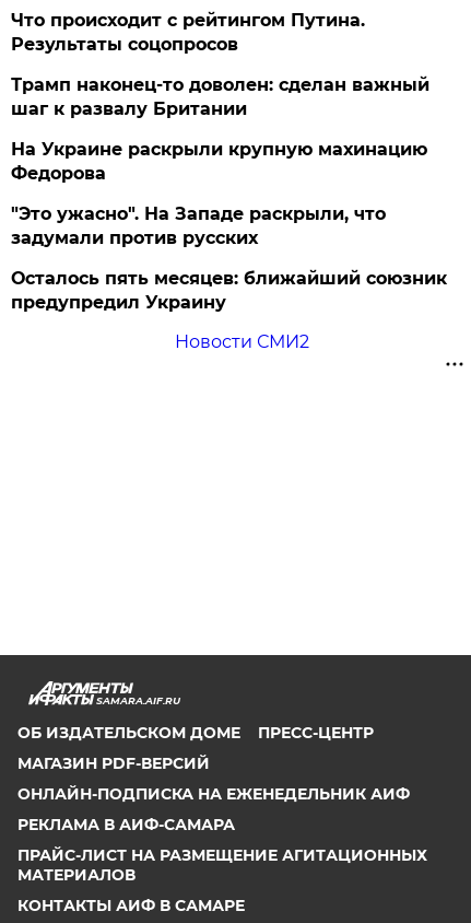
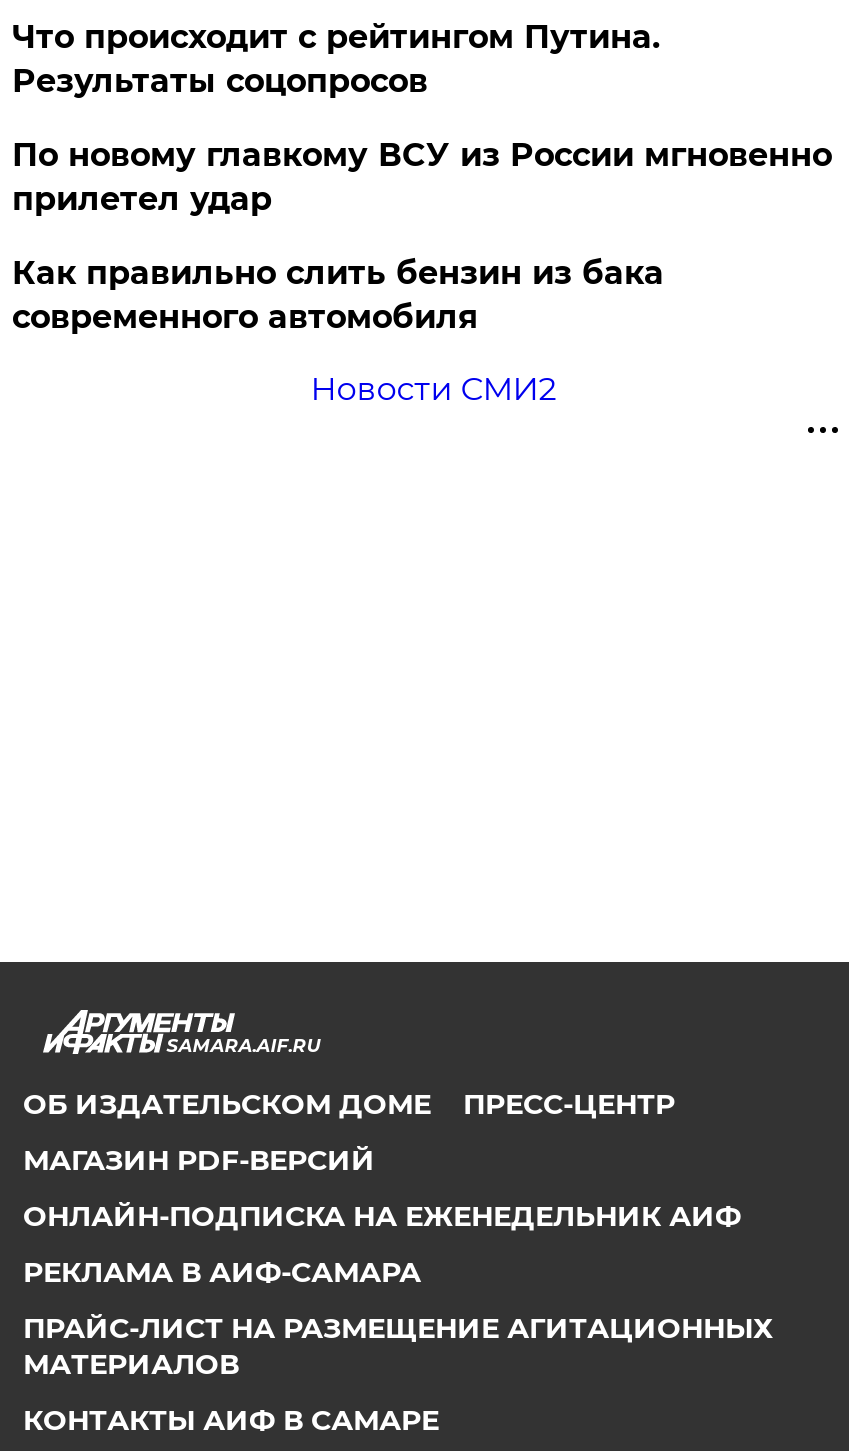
[11,74,447,313] Трамп наконец-то доволен: сделан важный | шаг к развалу Британии | На Украине раскрыли крупную махинацию | Федорова | "Это ужасно". На Западе раскрыли, что | задумали против русских | Осталось пять месяцев: ближайший союзник | предупредил Украину -> [12,136,832,336] По новому главкому ВСУ из России мгновенно | прилетел удар | Как правильно слить бензин из бака | современного автомобиля

